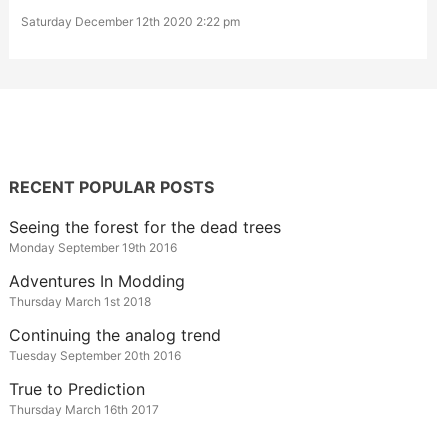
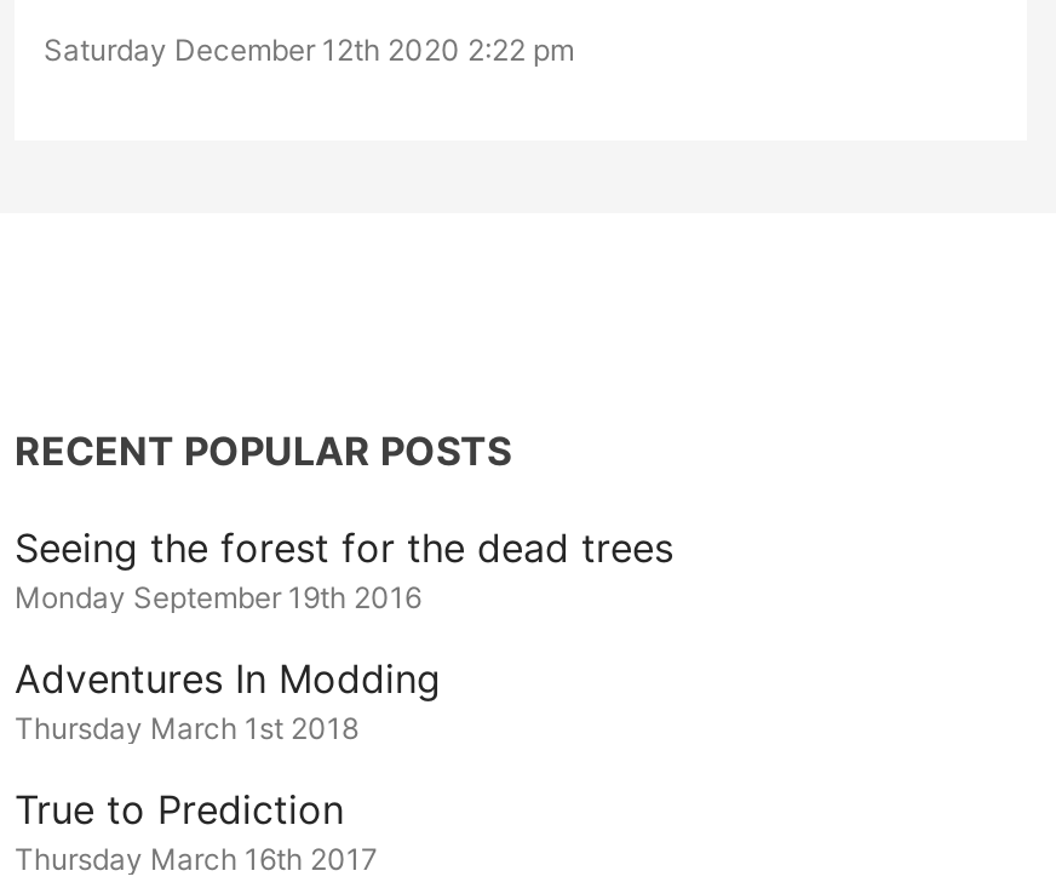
[9,325,221,363] Continuing the analog trend | Tuesday September 20th 2016 -> none

